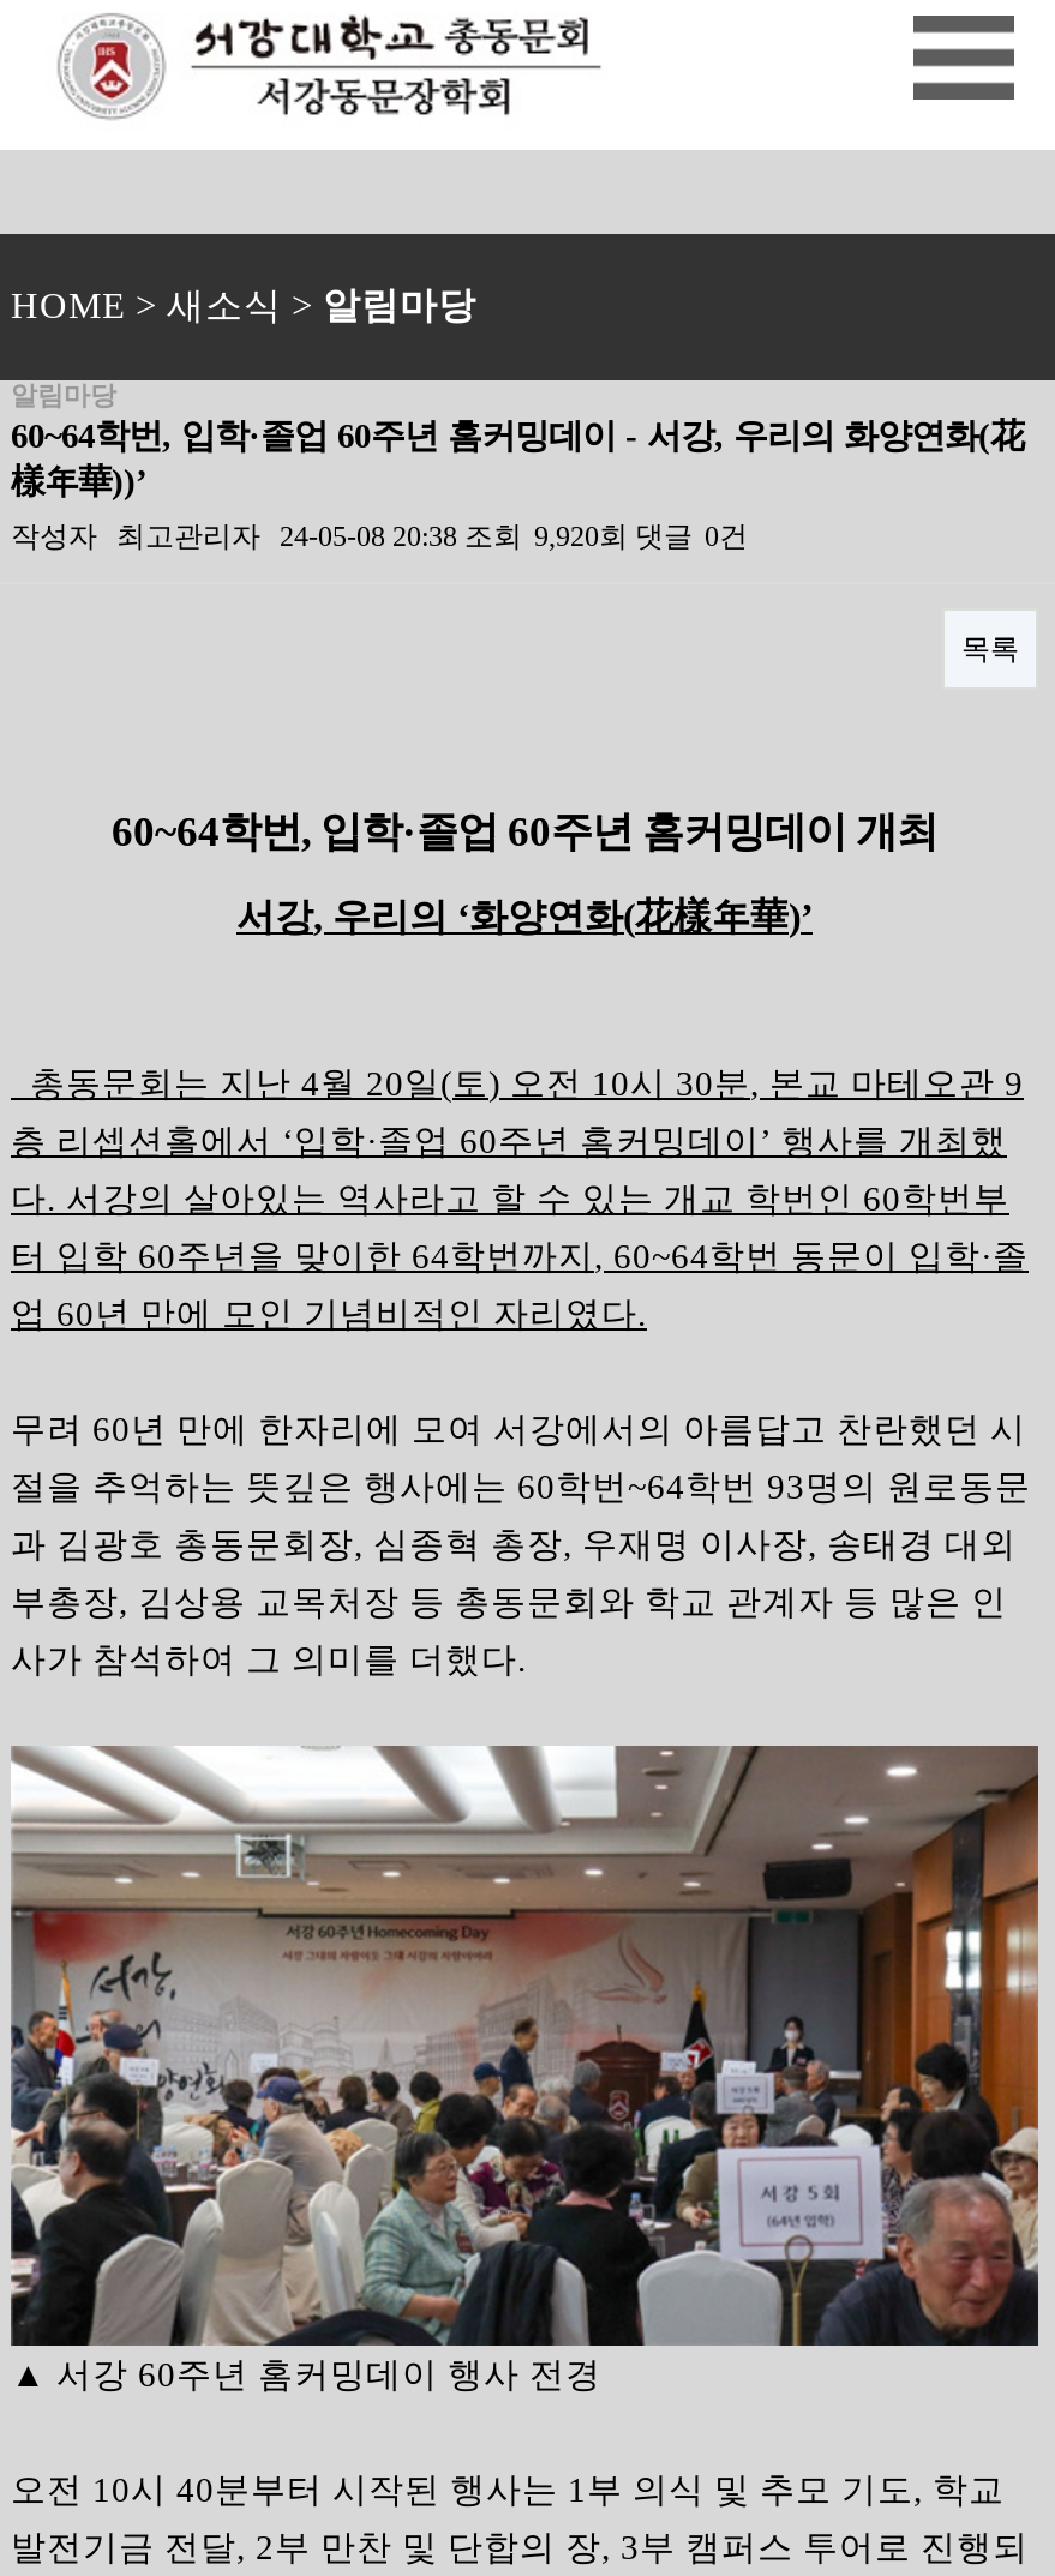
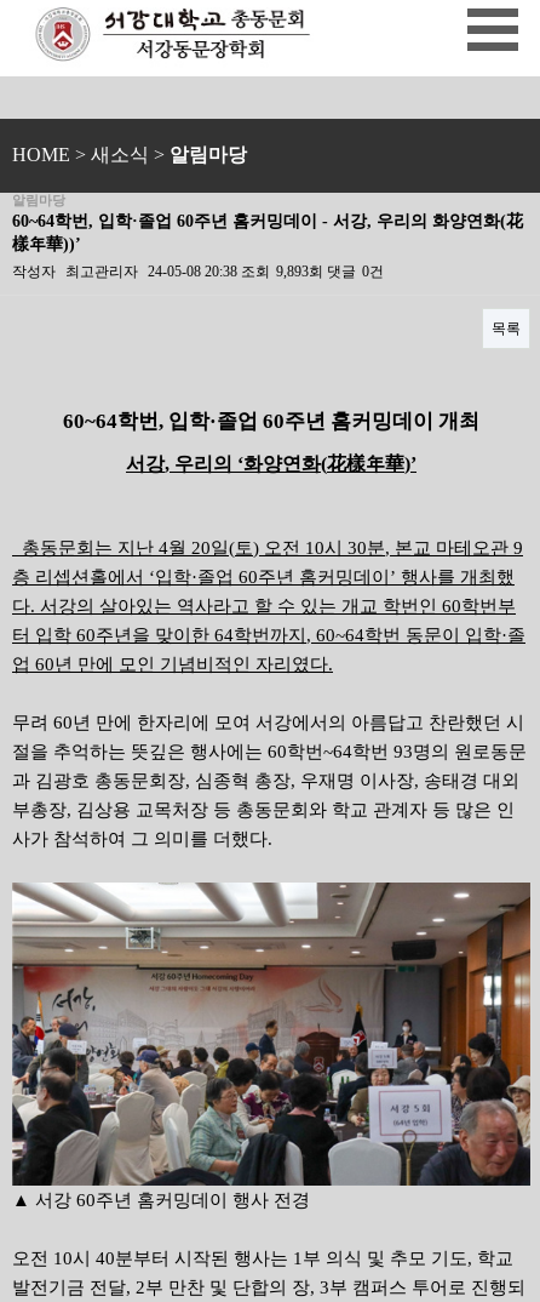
[11,520,748,553] 작성자 최고관리자 24-05-08 20:38 조회 9,920회 댓글 0건 -> [12,263,384,280] 작성자 최고관리자 24-05-08 20:38 조회 9,893회 댓글 0건

